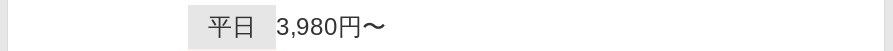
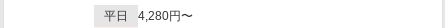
[208,13,386,41] 平日 3,980円〜 -> [104,9,193,23] 平日 4,280円〜

